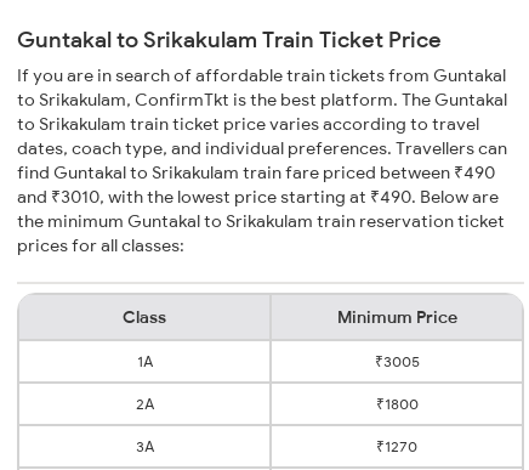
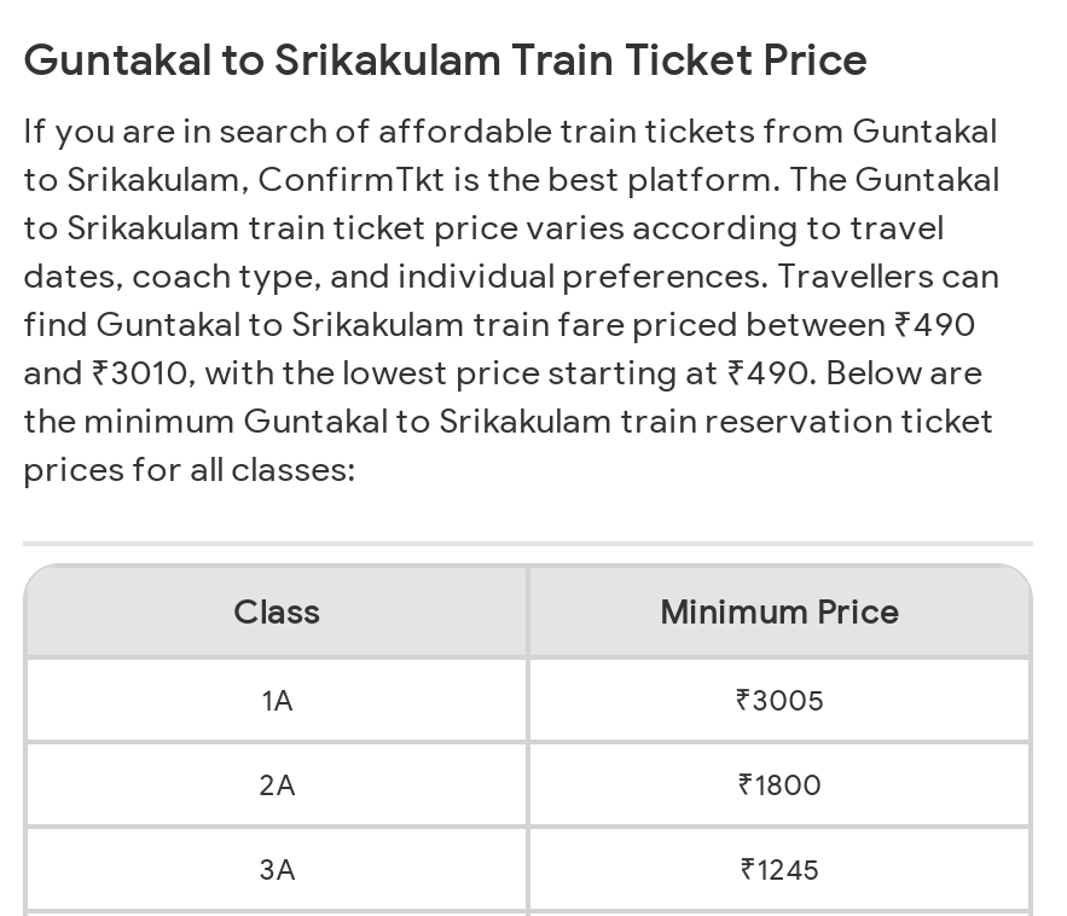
[376,437,417,456] ₹1270 -> [740,851,819,887] ₹1245

